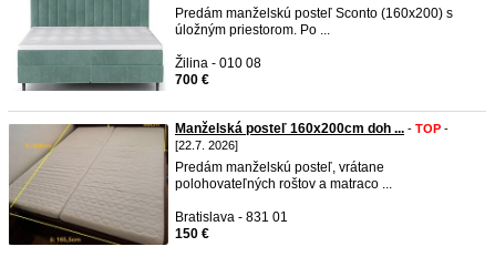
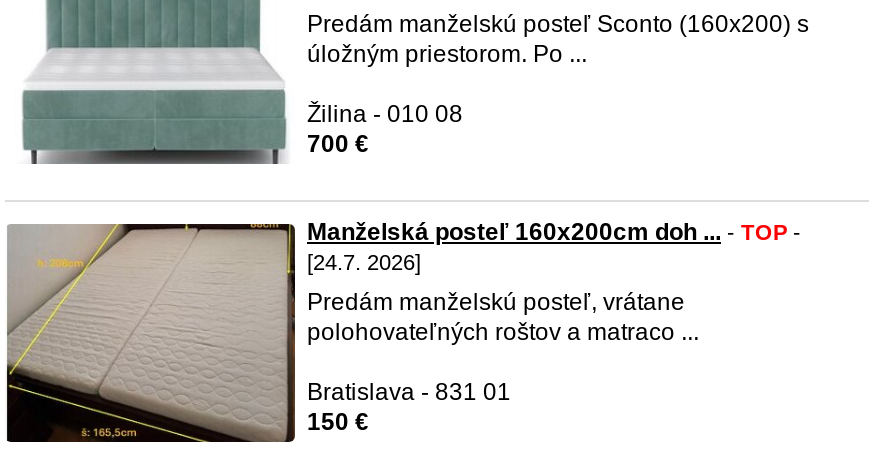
[175,138,238,152] [22.7. 2026] -> [307,250,421,274] [24.7. 2026]

